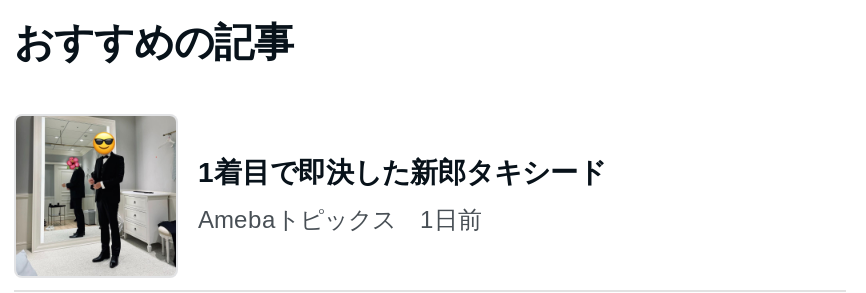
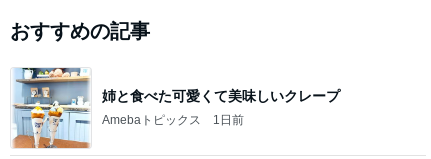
[14,114,606,276] [image] | 1着目で即決した新郎タキシード -> [11,67,340,149] [image] | 姉と食べた可愛くて美味しいクレープ

